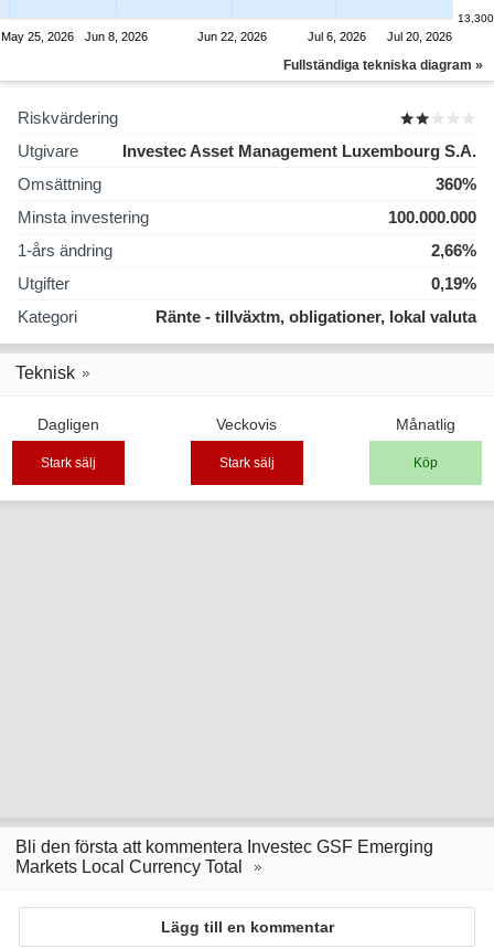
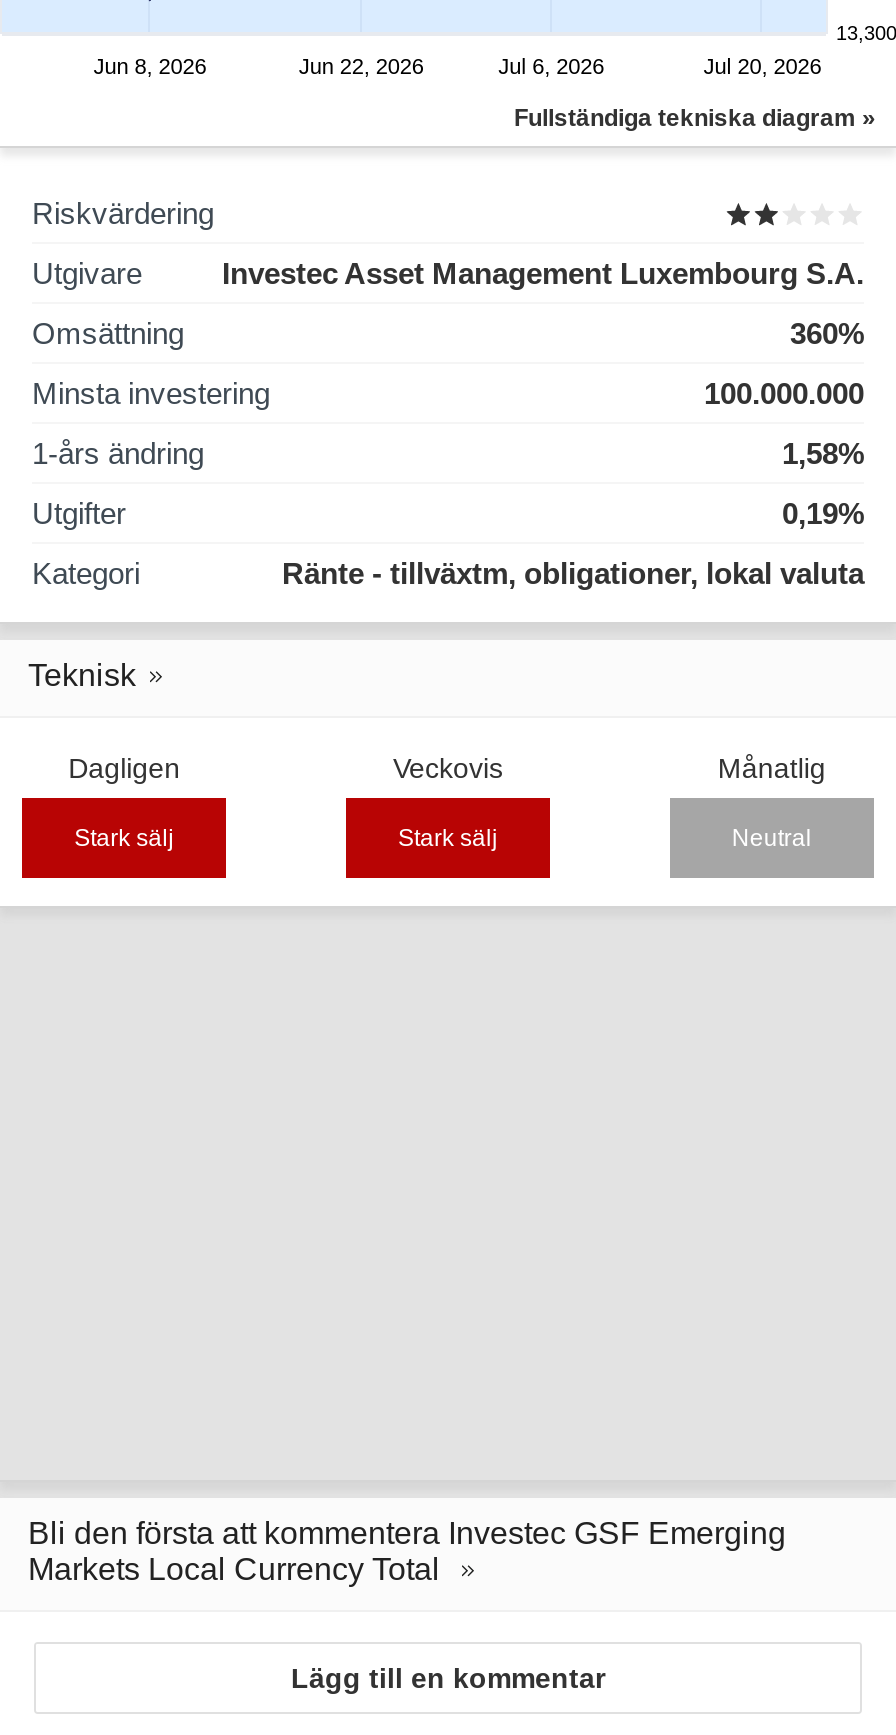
[1,30,74,43] May 25, 2026 -> none
[431,241,476,260] 2,66% -> [782,436,864,470] 1,58%
[413,455,438,471] Köp -> [732,824,812,852] Neutral

